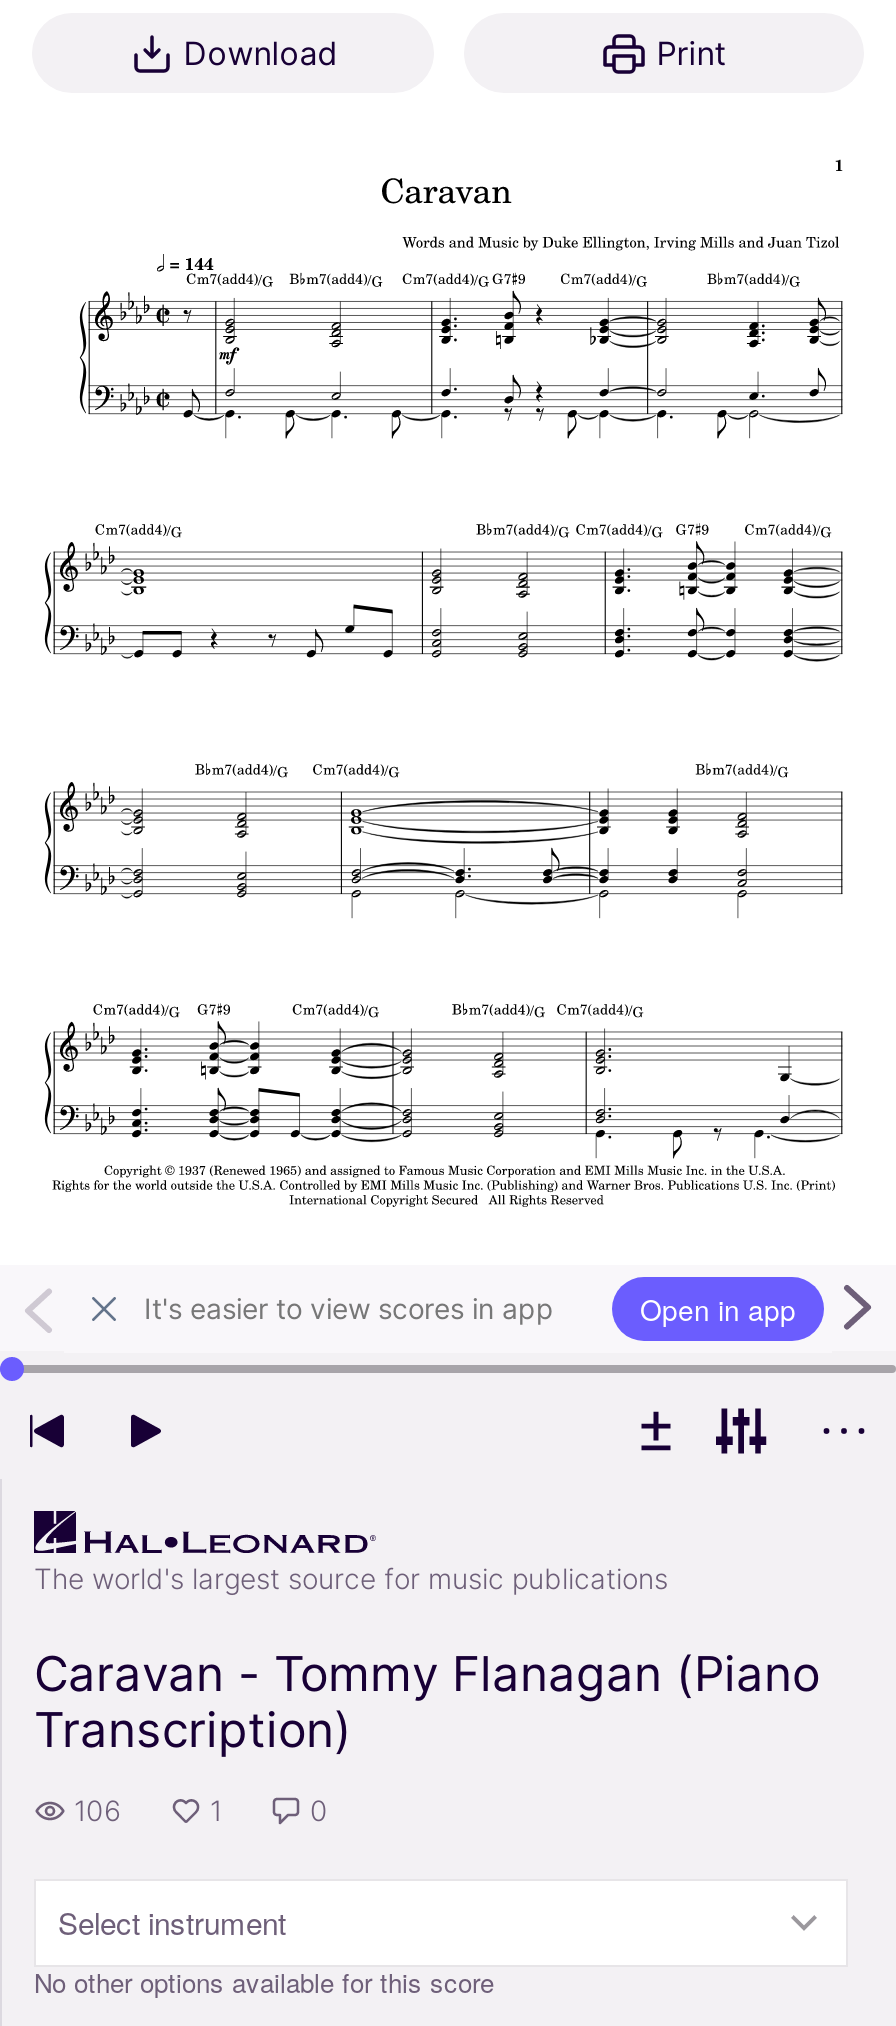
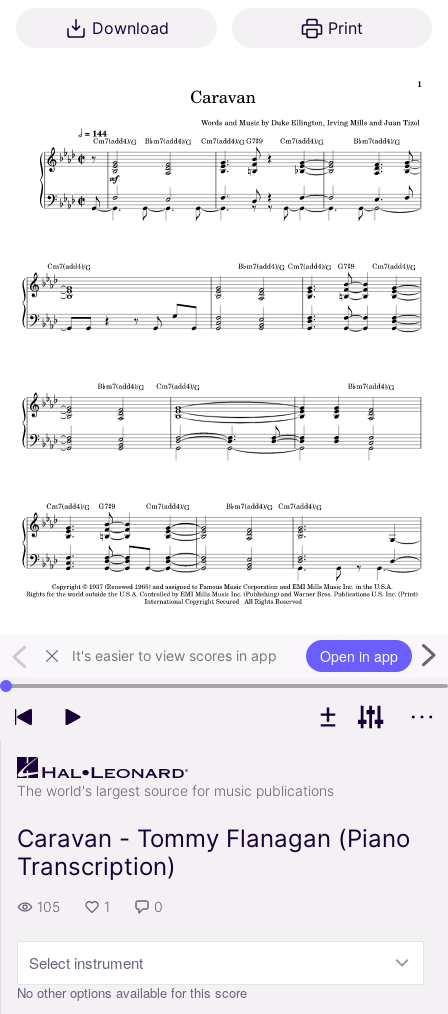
[74,1792,122,1826] 106 -> [37,897,60,914] 105

